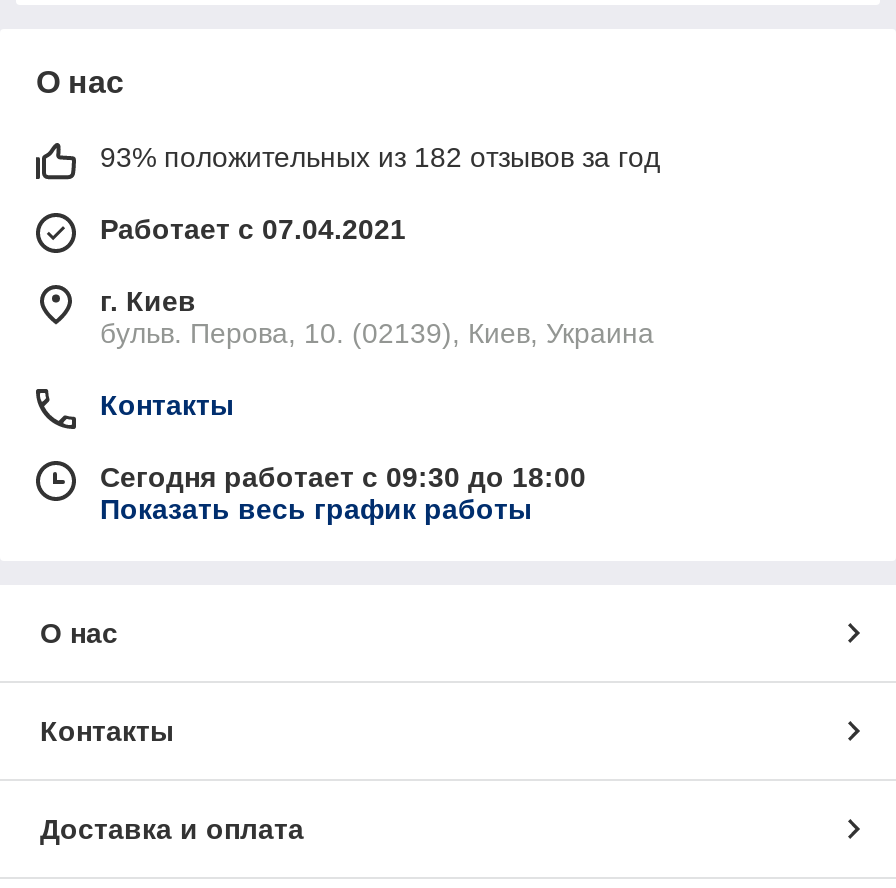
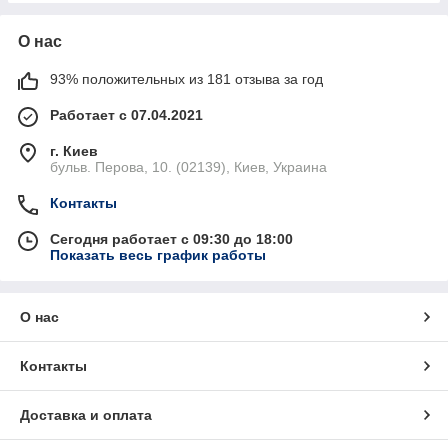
[100,141,660,173] 93% положительных из 182 отзывов за год -> [50,71,323,87] 93% положительных из 181 отзыва за год

